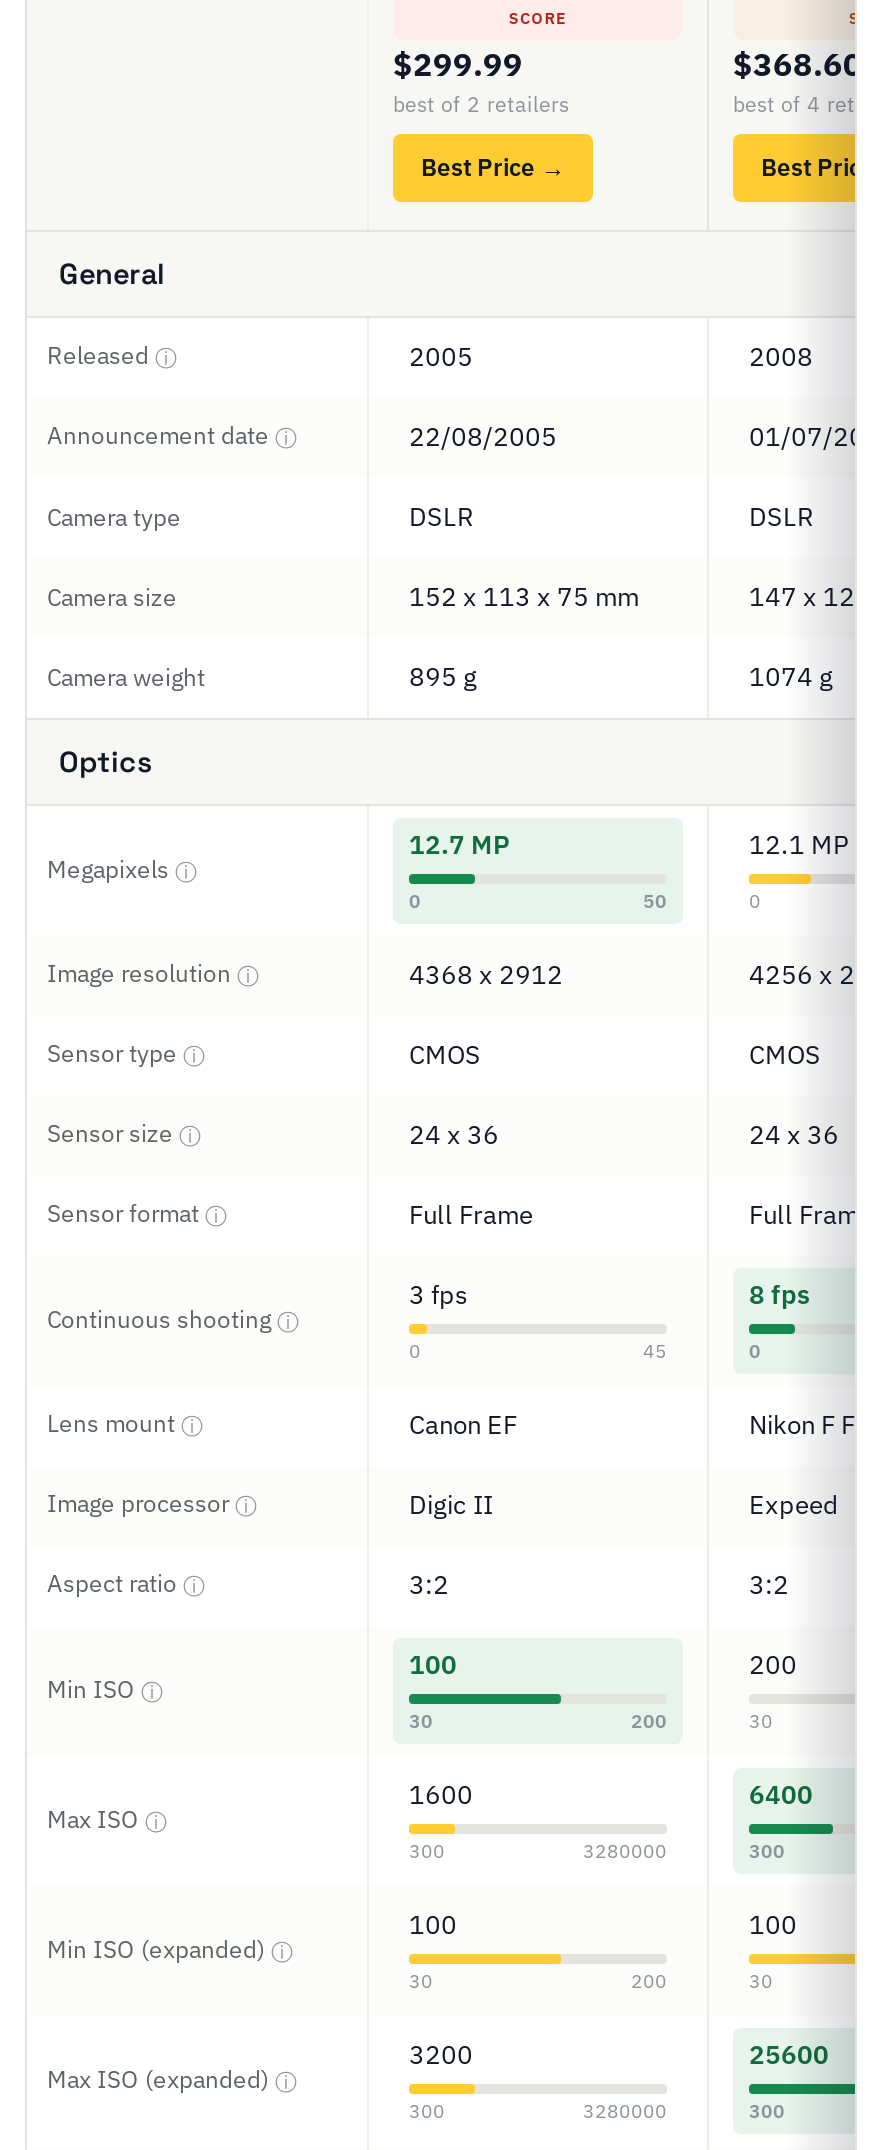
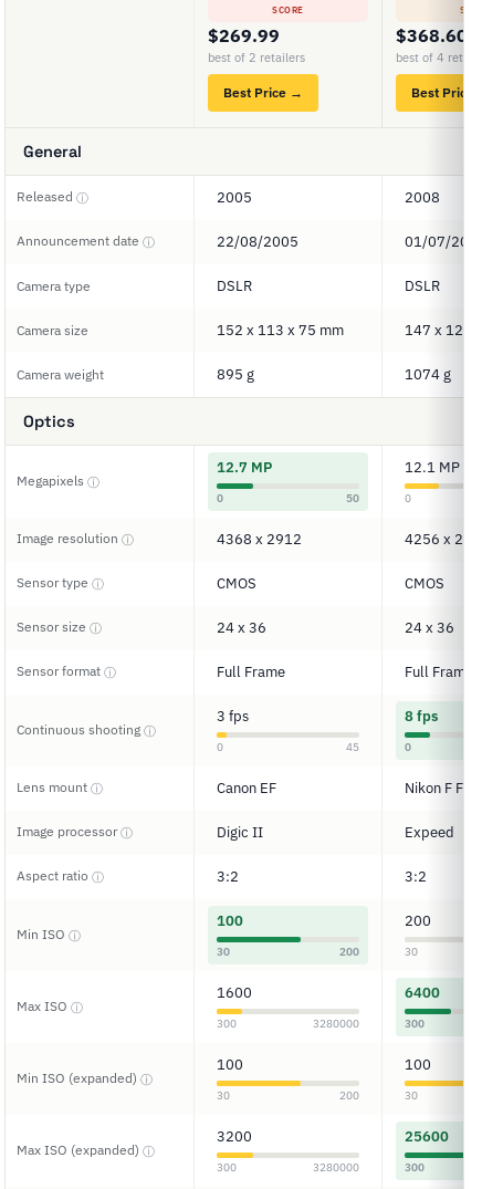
[393,44,523,84] $299.99 -> [208,24,280,46] $269.99

